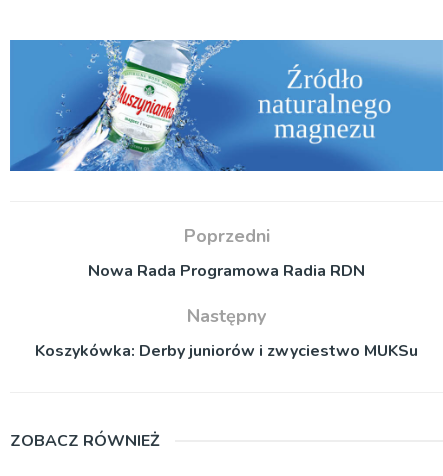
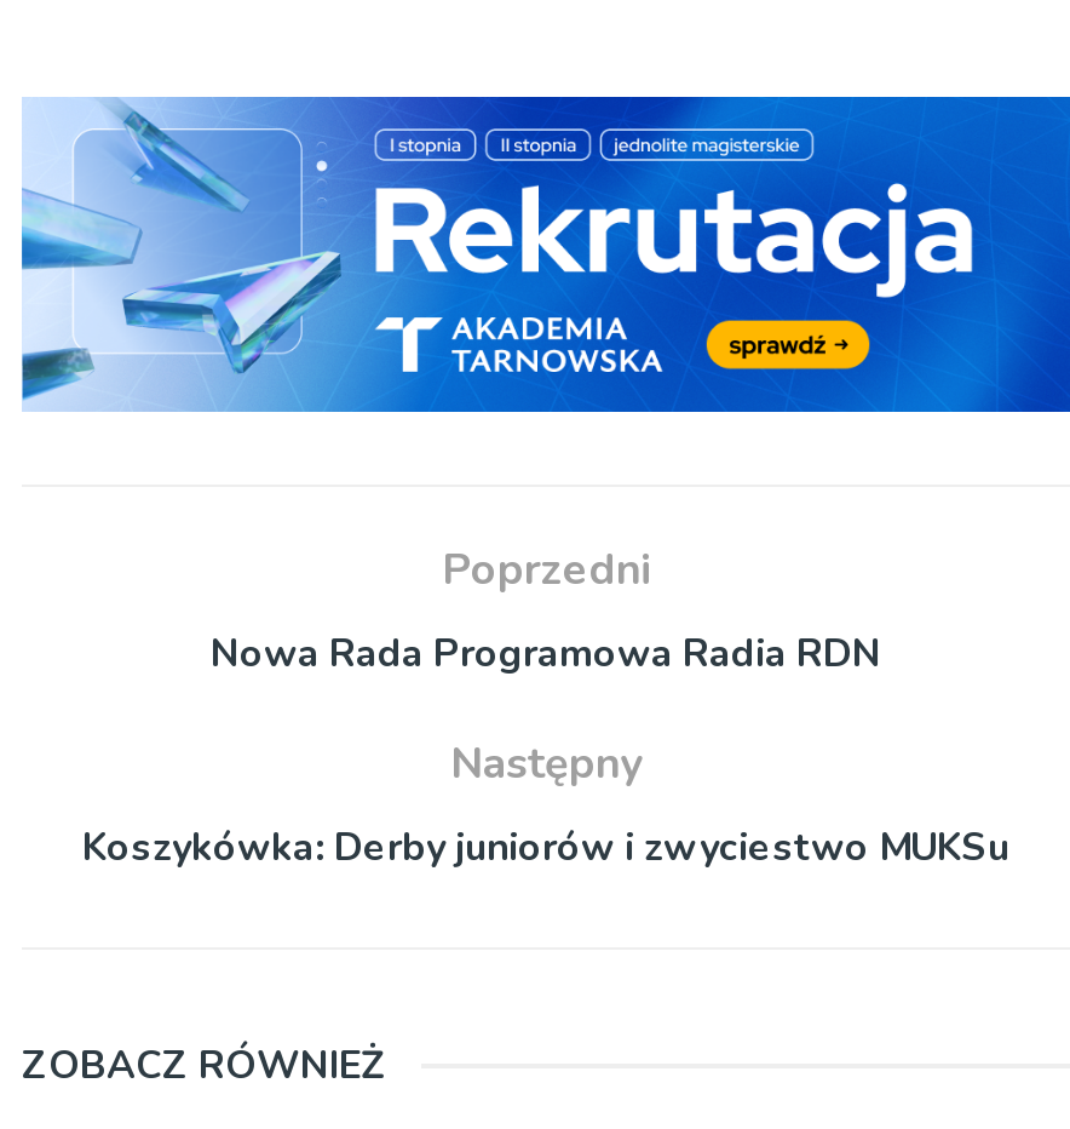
[9,39,440,172] [image] -> [22,97,1063,414] [image]

